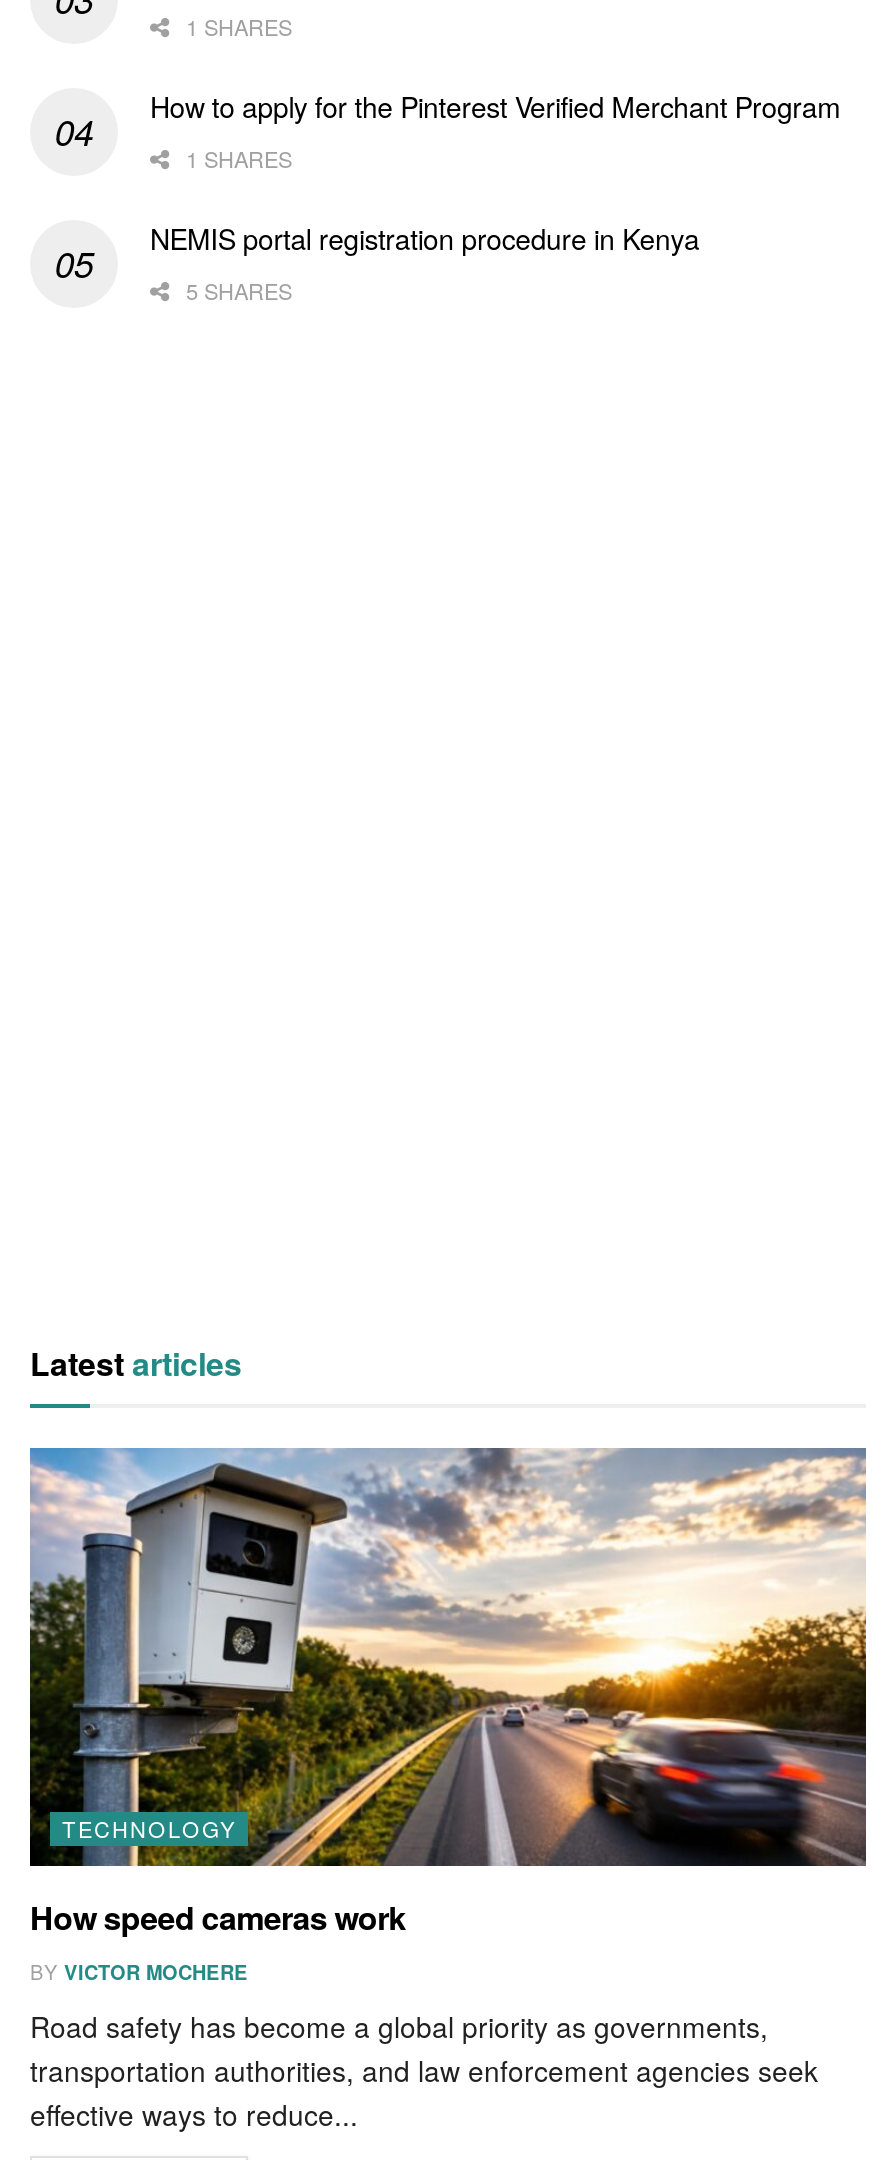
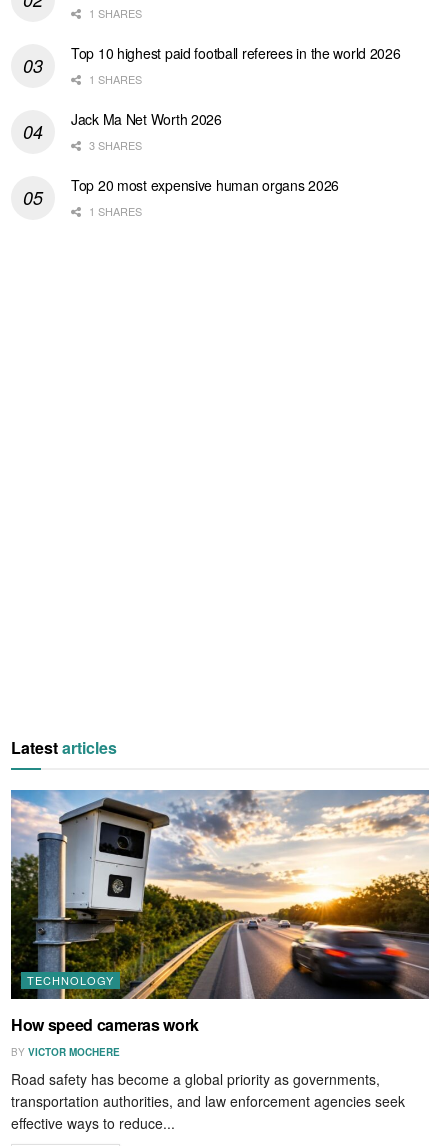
[150,86,841,126] How to apply for the Pinterest Verified Merchant Program -> [71,43,401,63] Top 10 highest paid football referees in the world 2026
[150,218,699,306] NEMIS portal registration procedure in Kenya | 5 SHARES -> [71,109,339,219] Jack Ma Net Worth 2026 | 3 SHARES | Top 20 most expensive human organs 2026 | 1 SHARES

